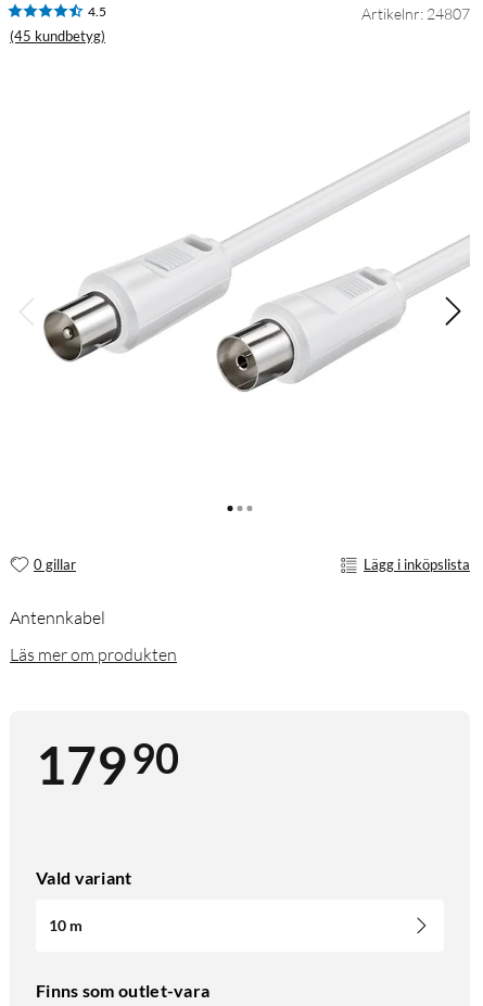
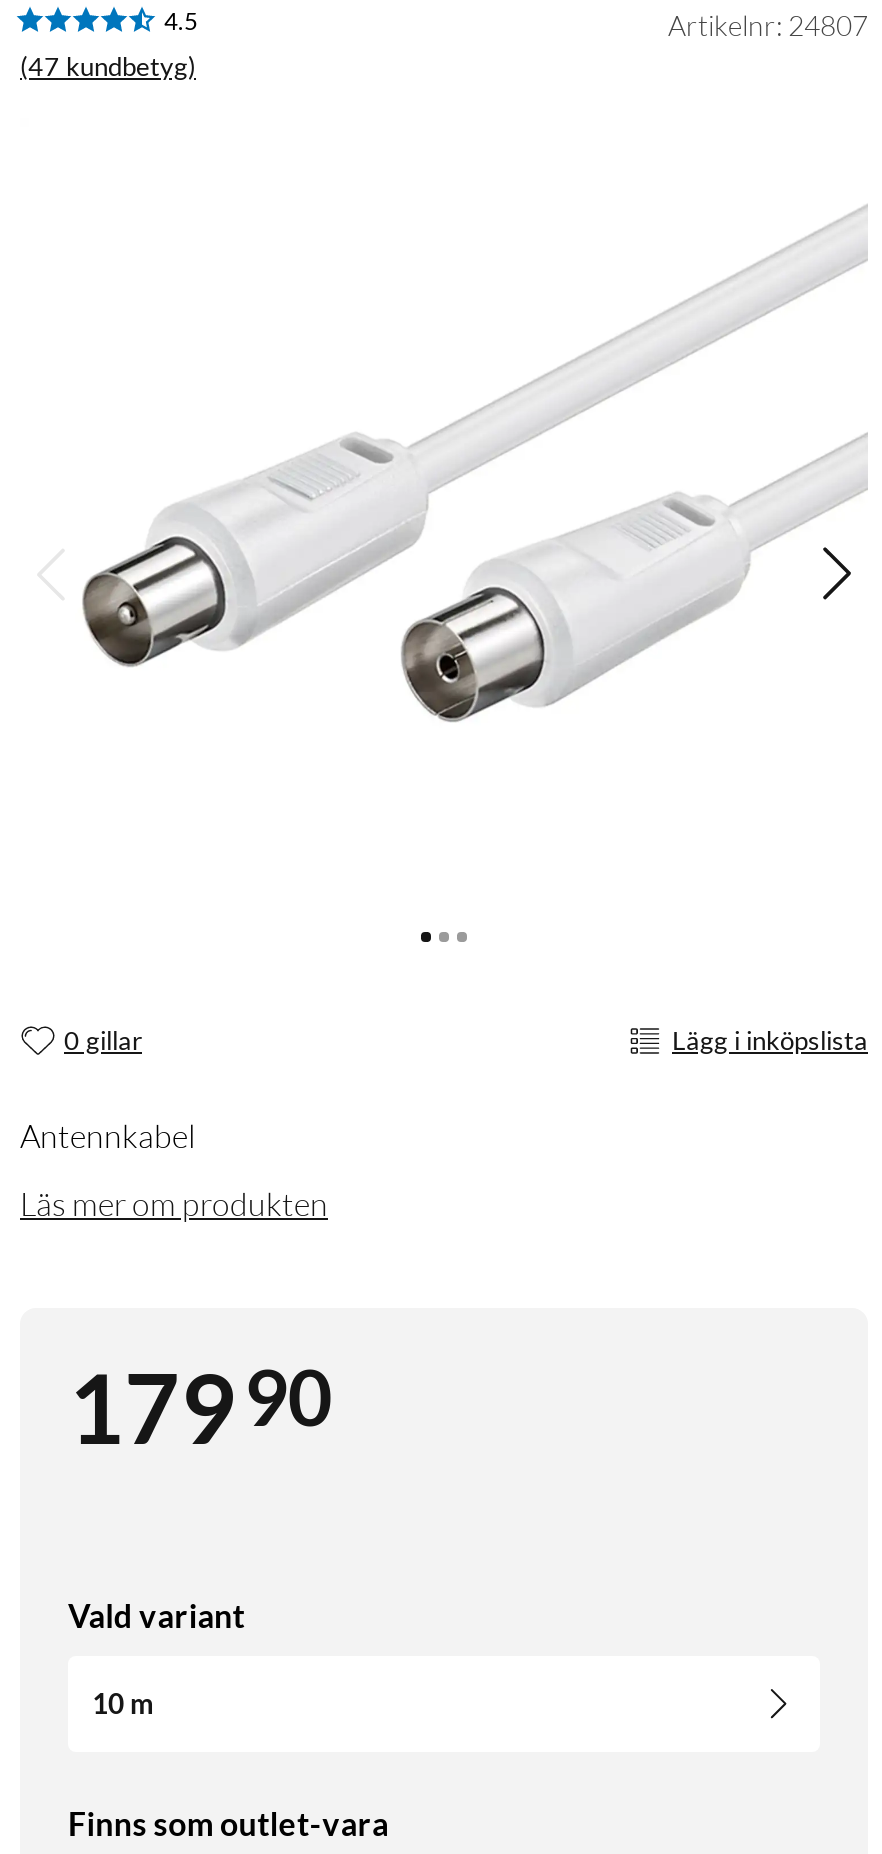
[10,27,105,44] (45 kundbetyg) -> [20,50,196,82] (47 kundbetyg)

